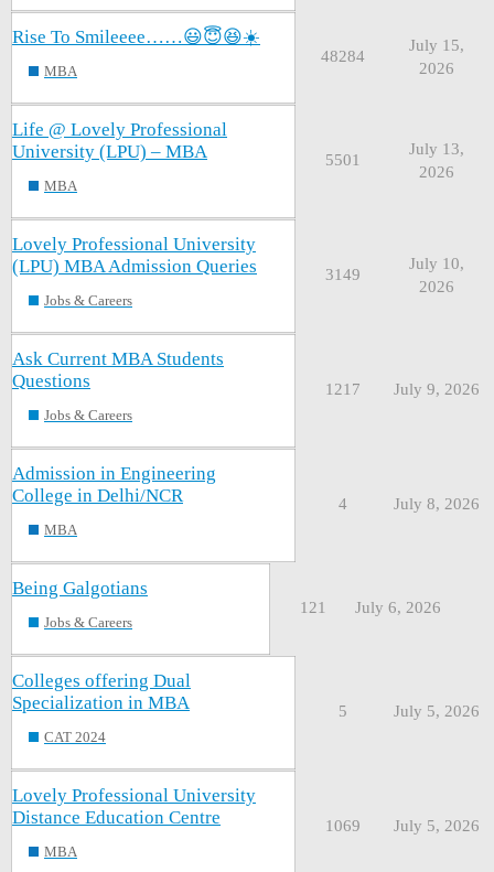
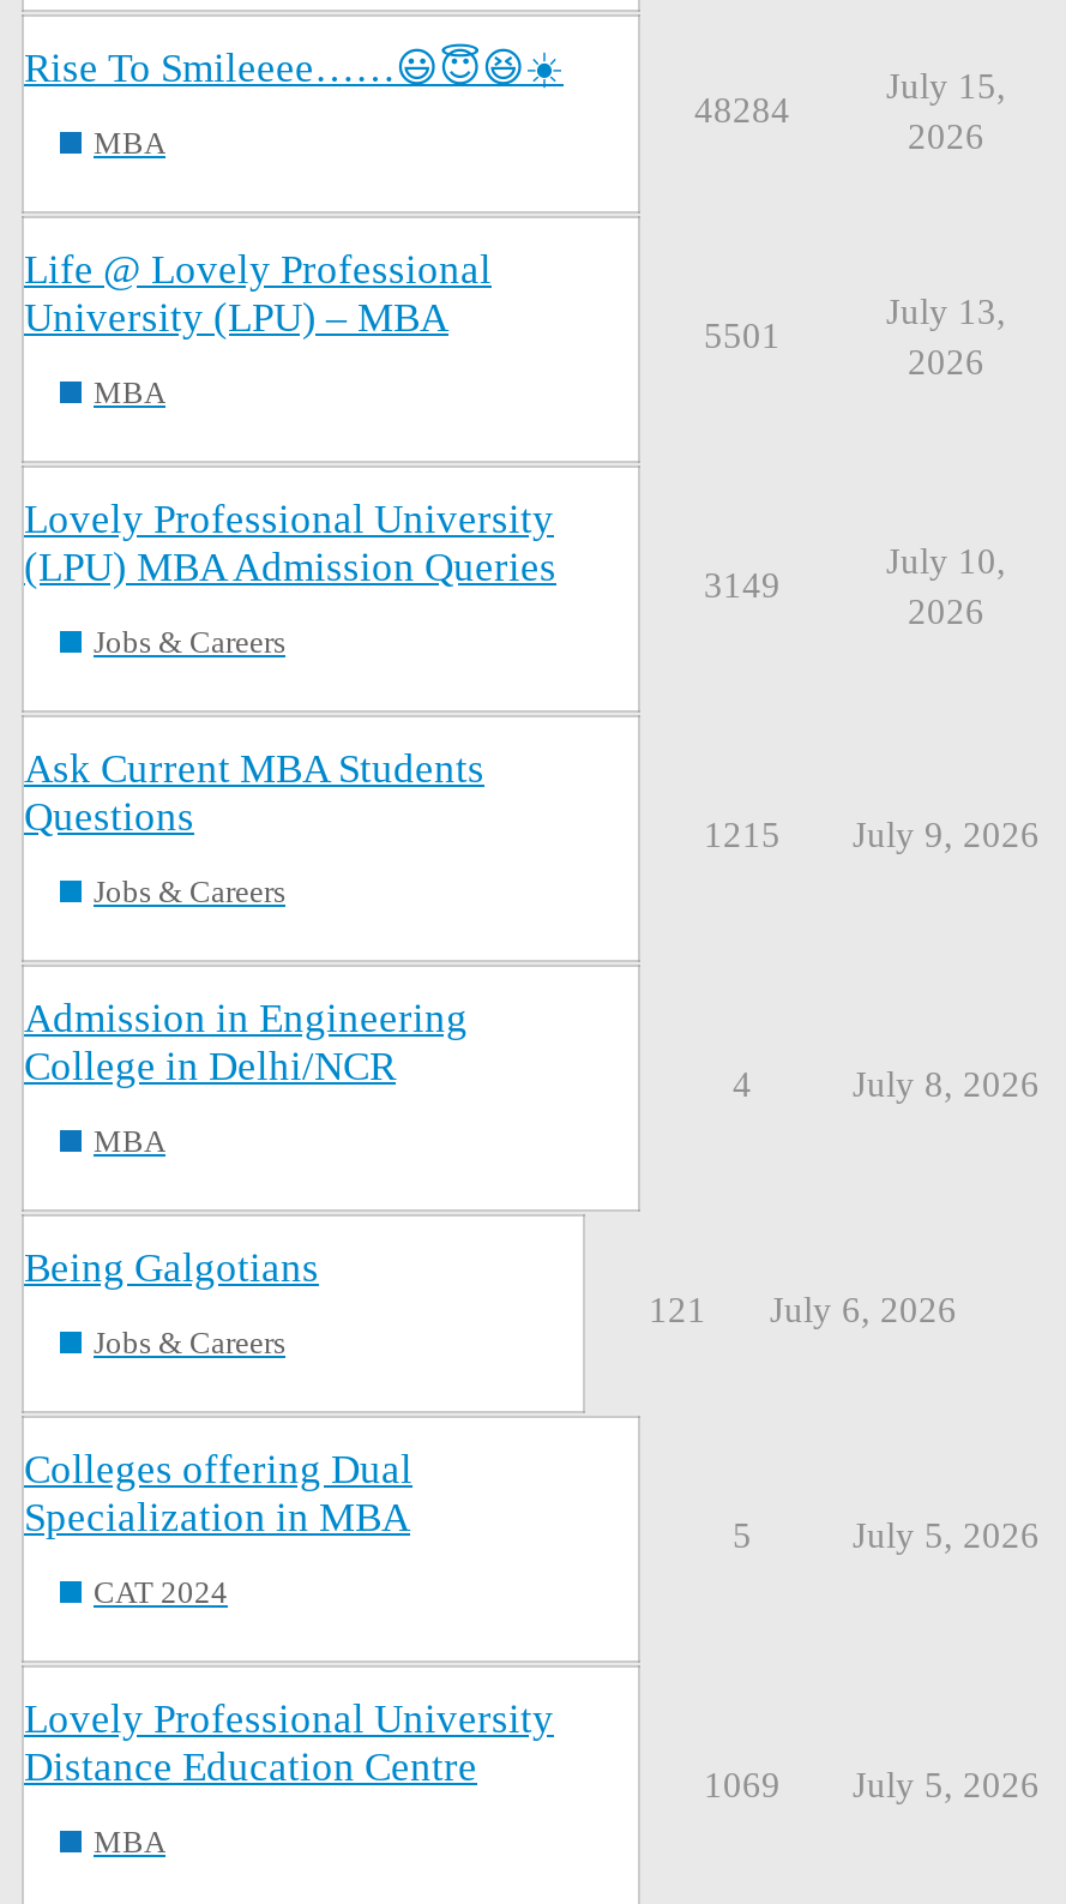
[325,380,479,398] 1217 July 9, 2026 -> [704,816,1040,854] 1215 July 9, 2026

